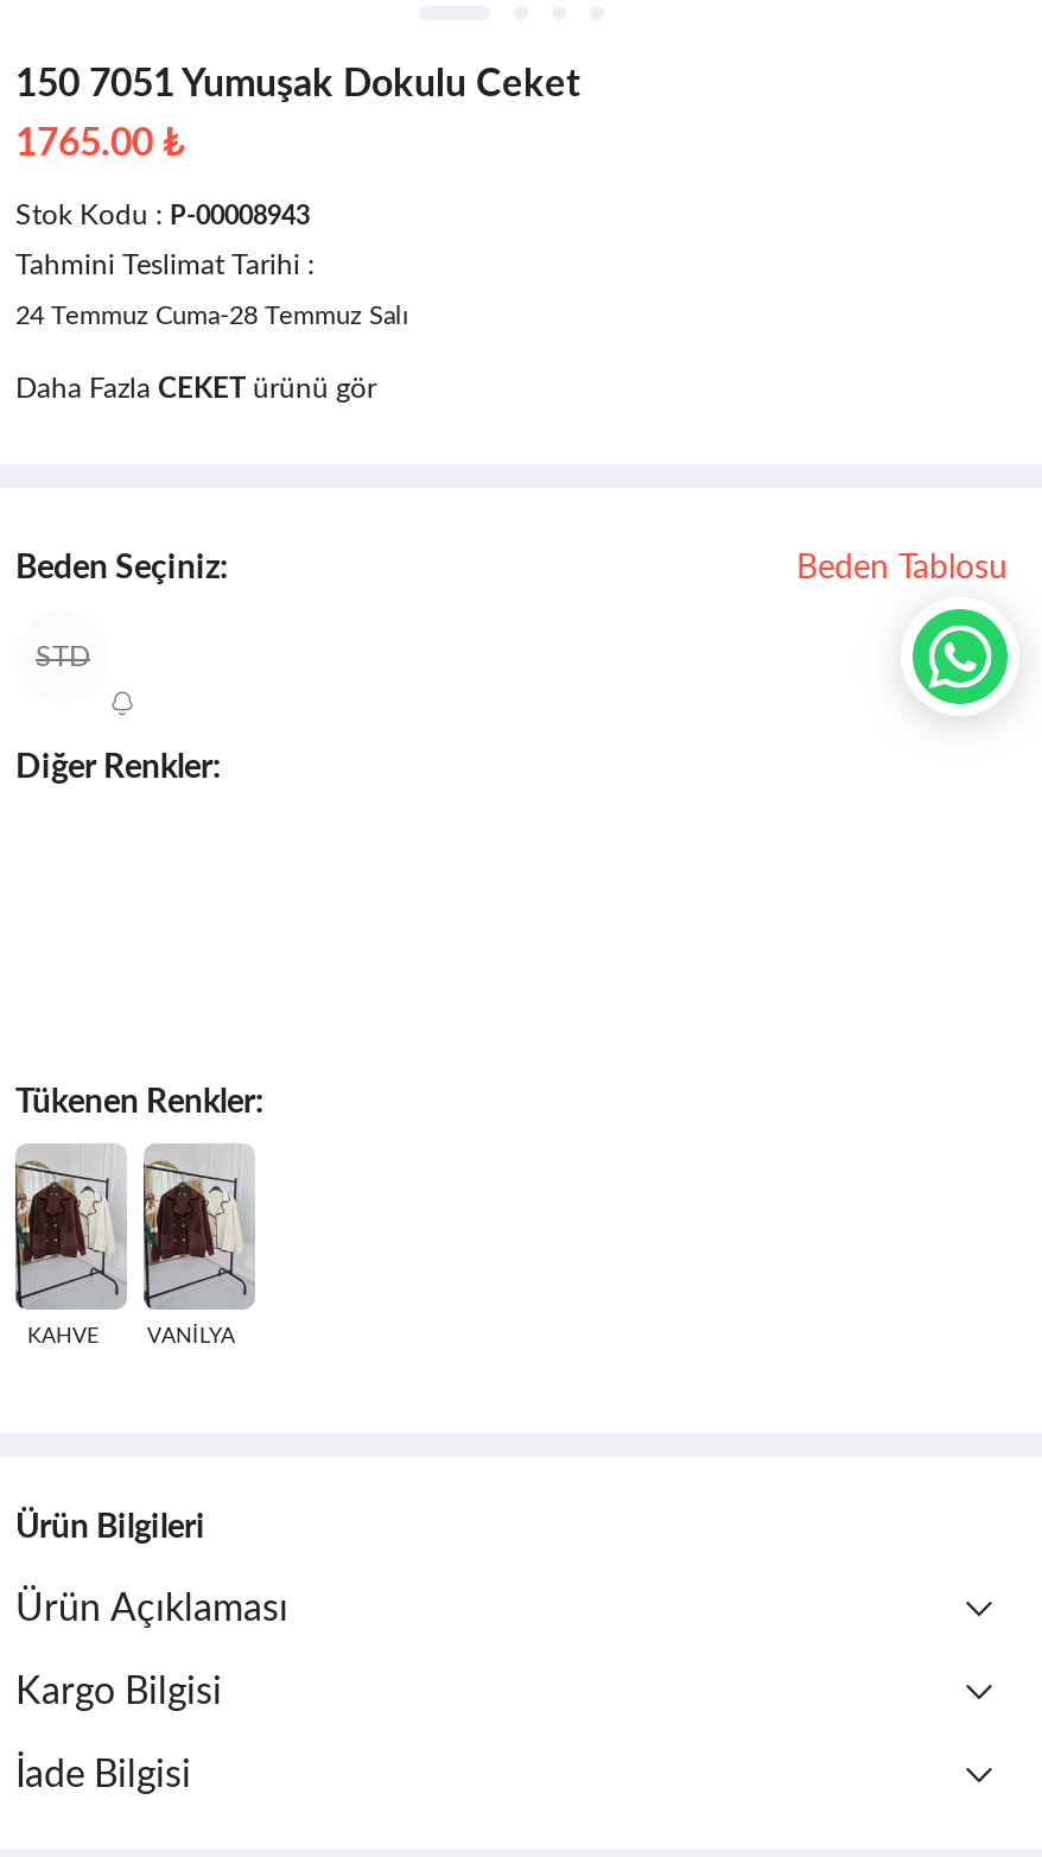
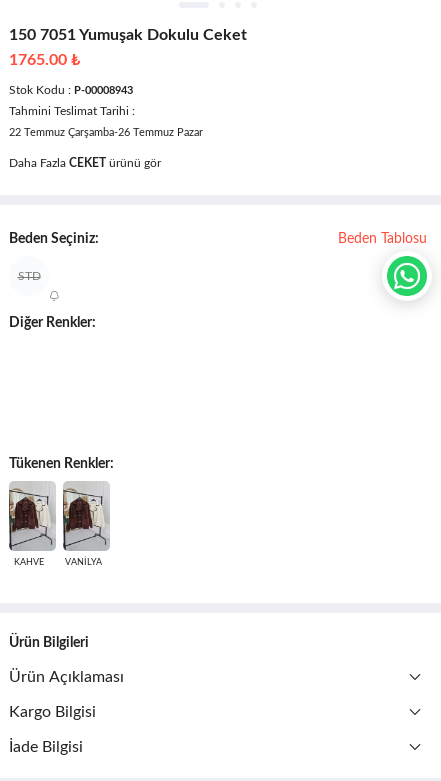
[15,302,409,328] 24 Temmuz Cuma-28 Temmuz Salı -> [9,126,203,137] 22 Temmuz Çarşamba-26 Temmuz Pazar

